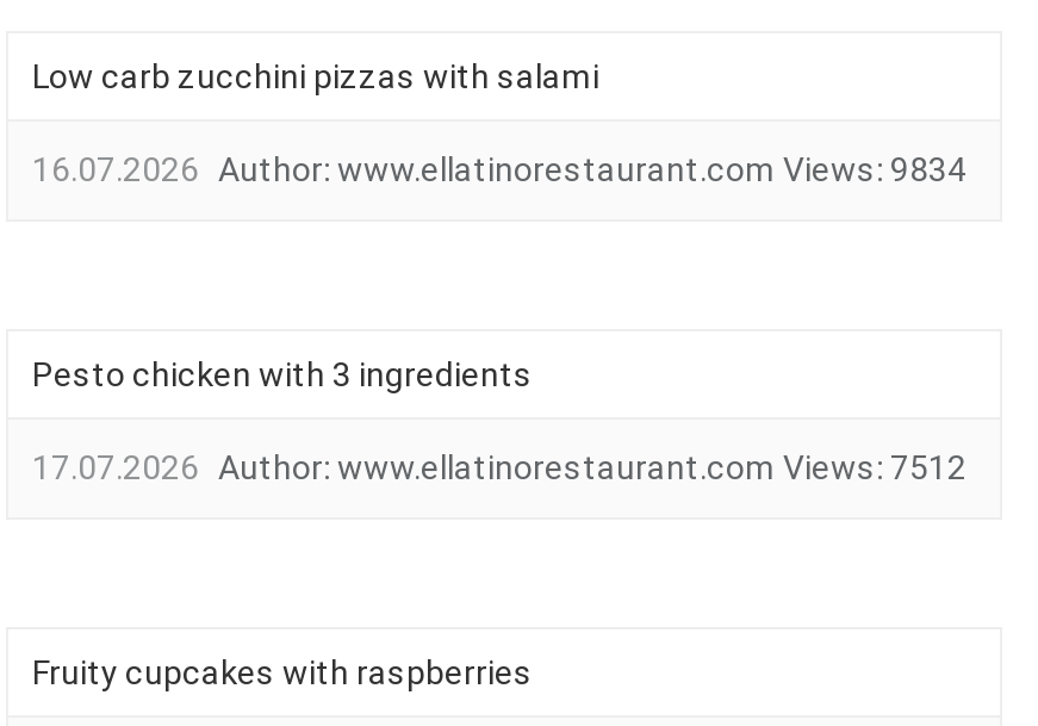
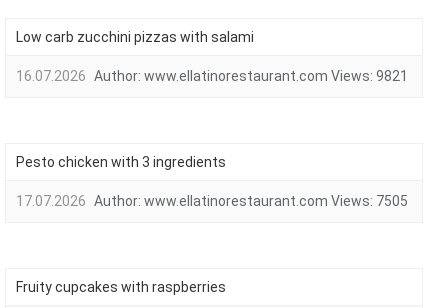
[32,150,966,188] 16.07.2026 Author: www.ellatinorestaurant.com Views: 9834 -> [16,68,408,84] 16.07.2026 Author: www.ellatinorestaurant.com Views: 9821
[32,448,966,486] 17.07.2026 Author: www.ellatinorestaurant.com Views: 7512 -> [16,193,408,209] 17.07.2026 Author: www.ellatinorestaurant.com Views: 7505

